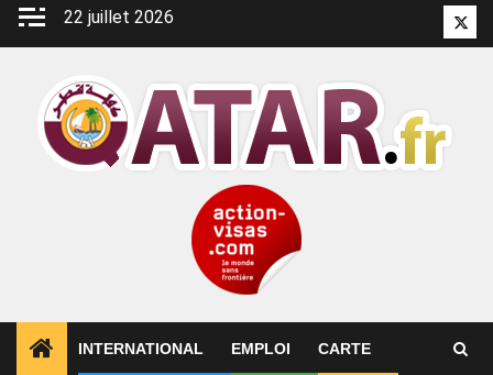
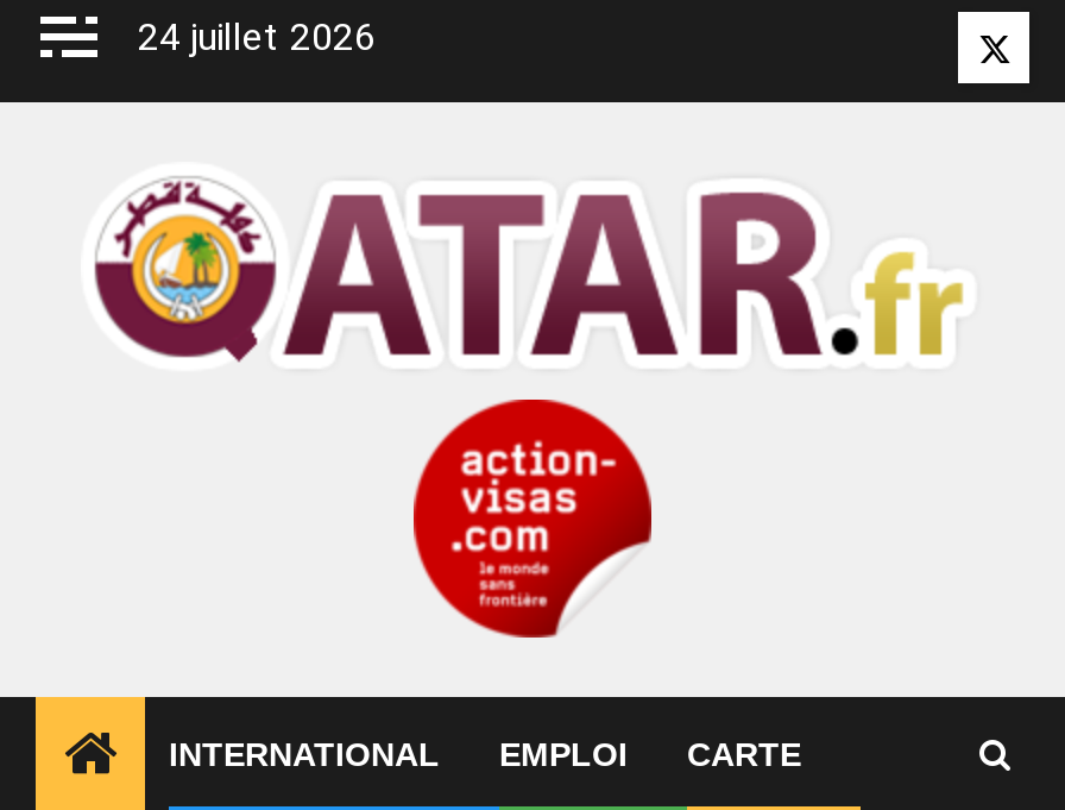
[64,7,174,27] 22 juillet 2026 -> [138,14,376,59] 24 juillet 2026

